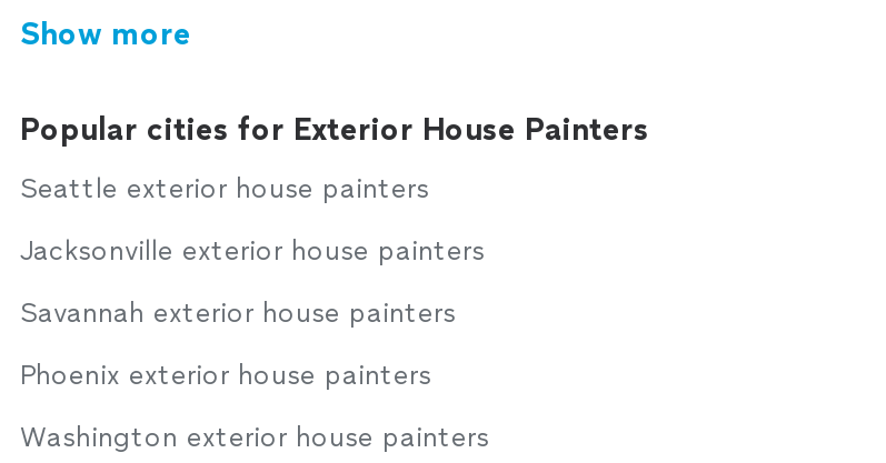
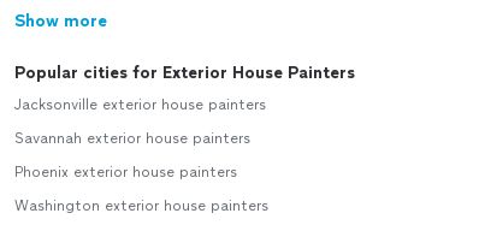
[20,173,429,204] Seattle exterior house painters -> none

